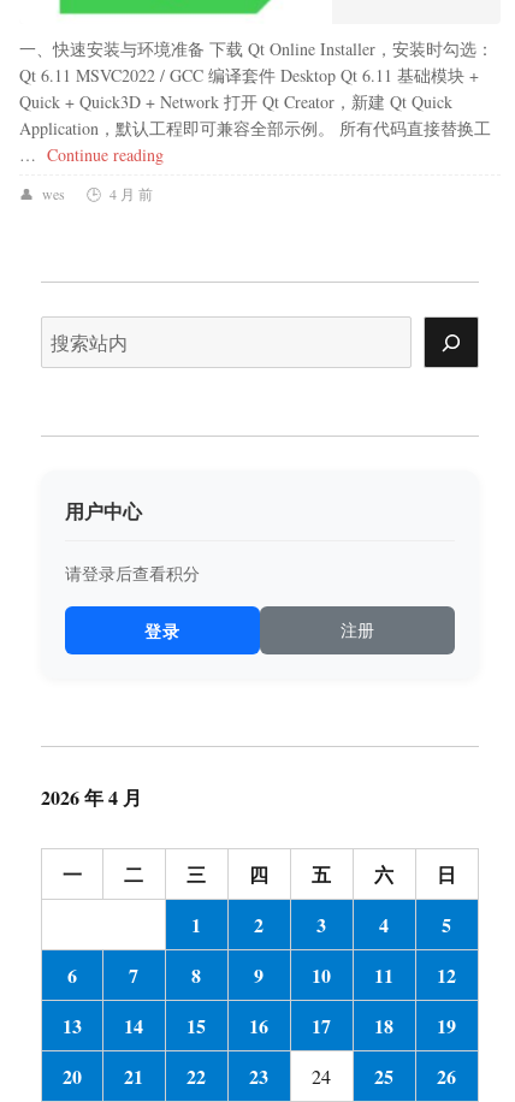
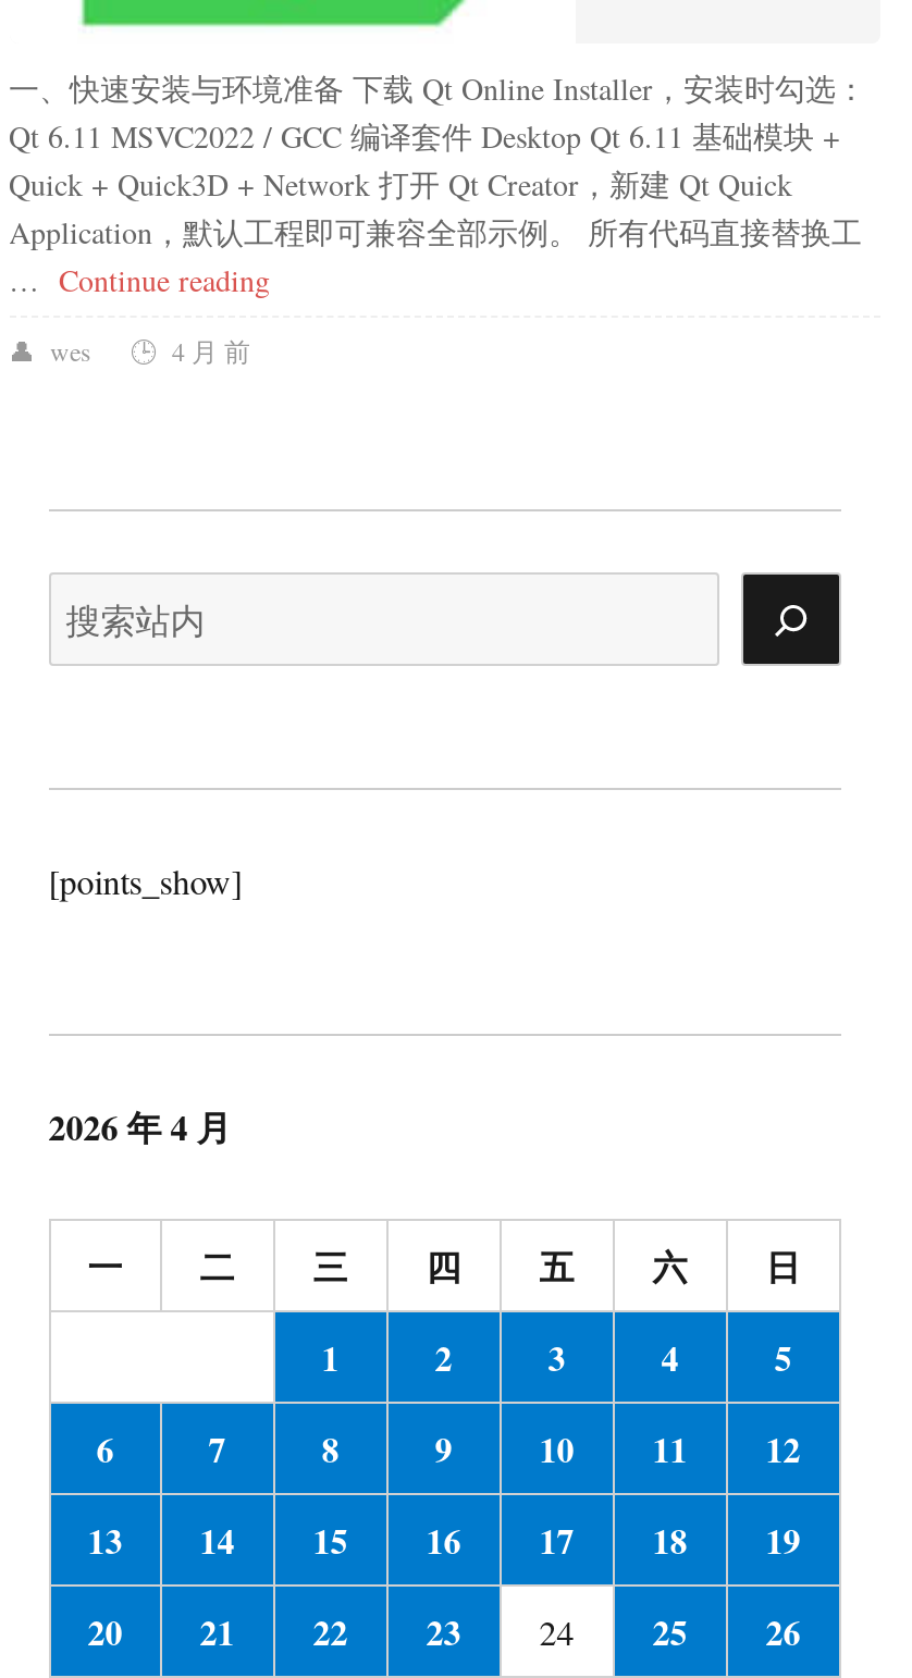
[65,497,374,642] 用户中心 | 请登录后查看积分 | 登录 | 注册 -> [48,857,242,903] [points_show]

